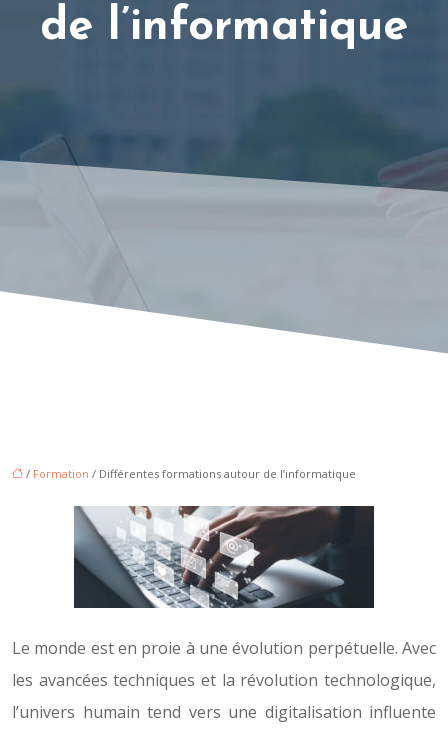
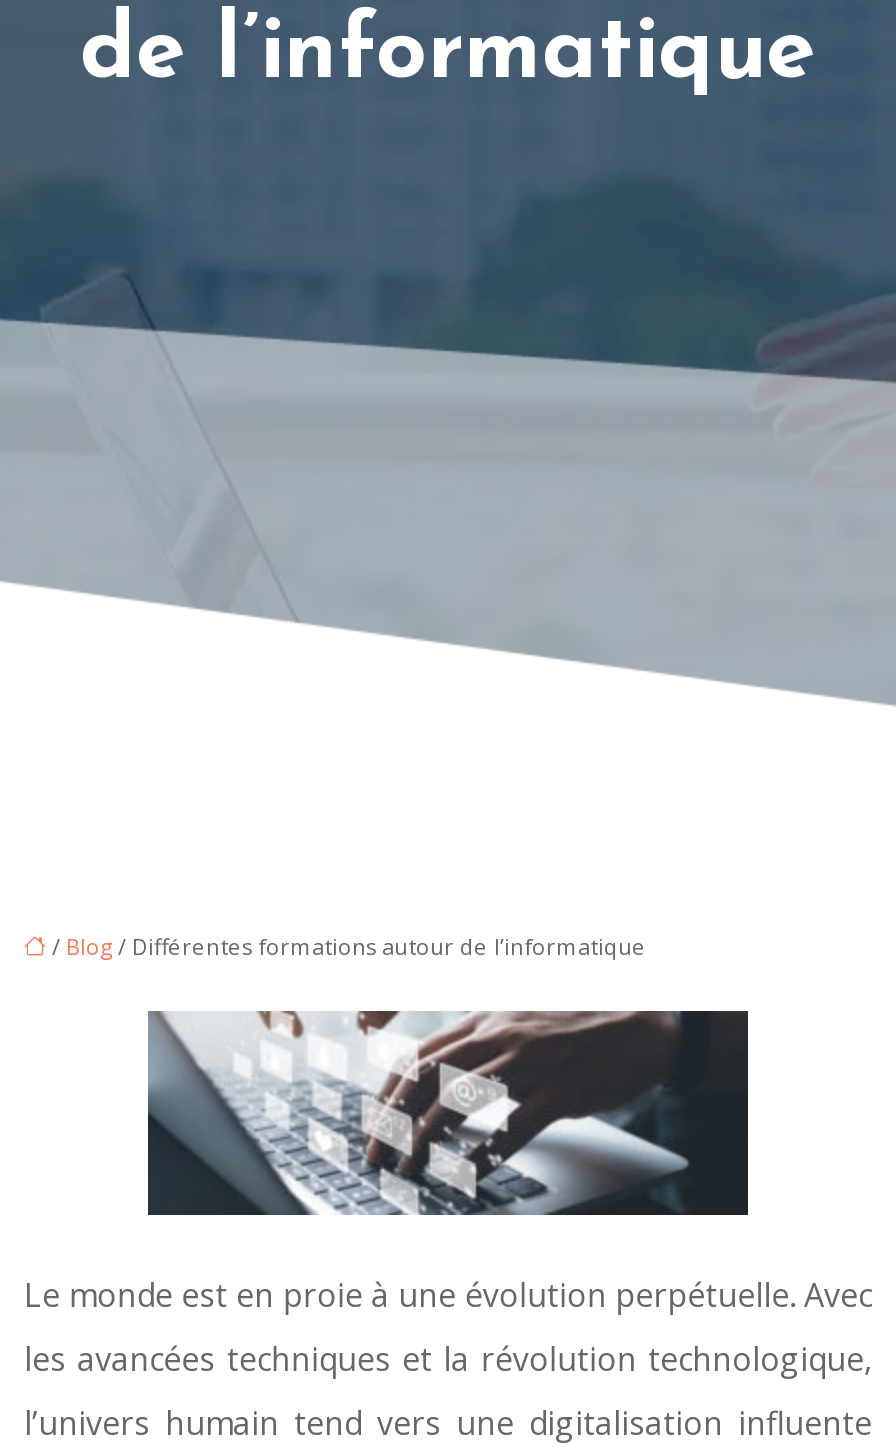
[23,466,356,481] / Formation / Différentes formations autour de l’informatique -> [46,931,646,961] / Blog / Différentes formations autour de l’informatique

